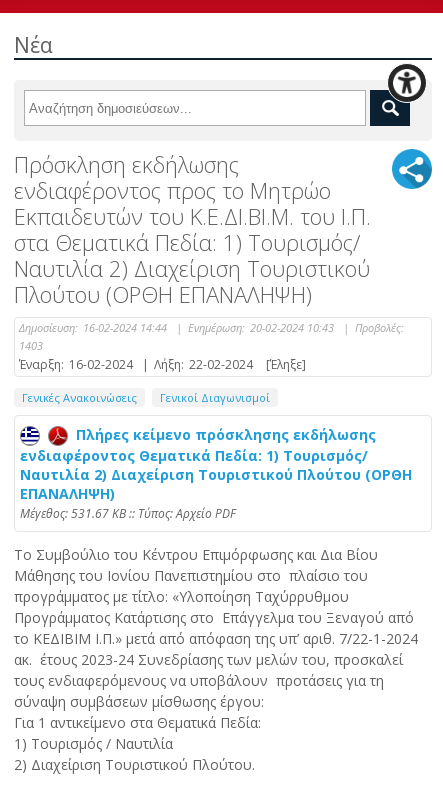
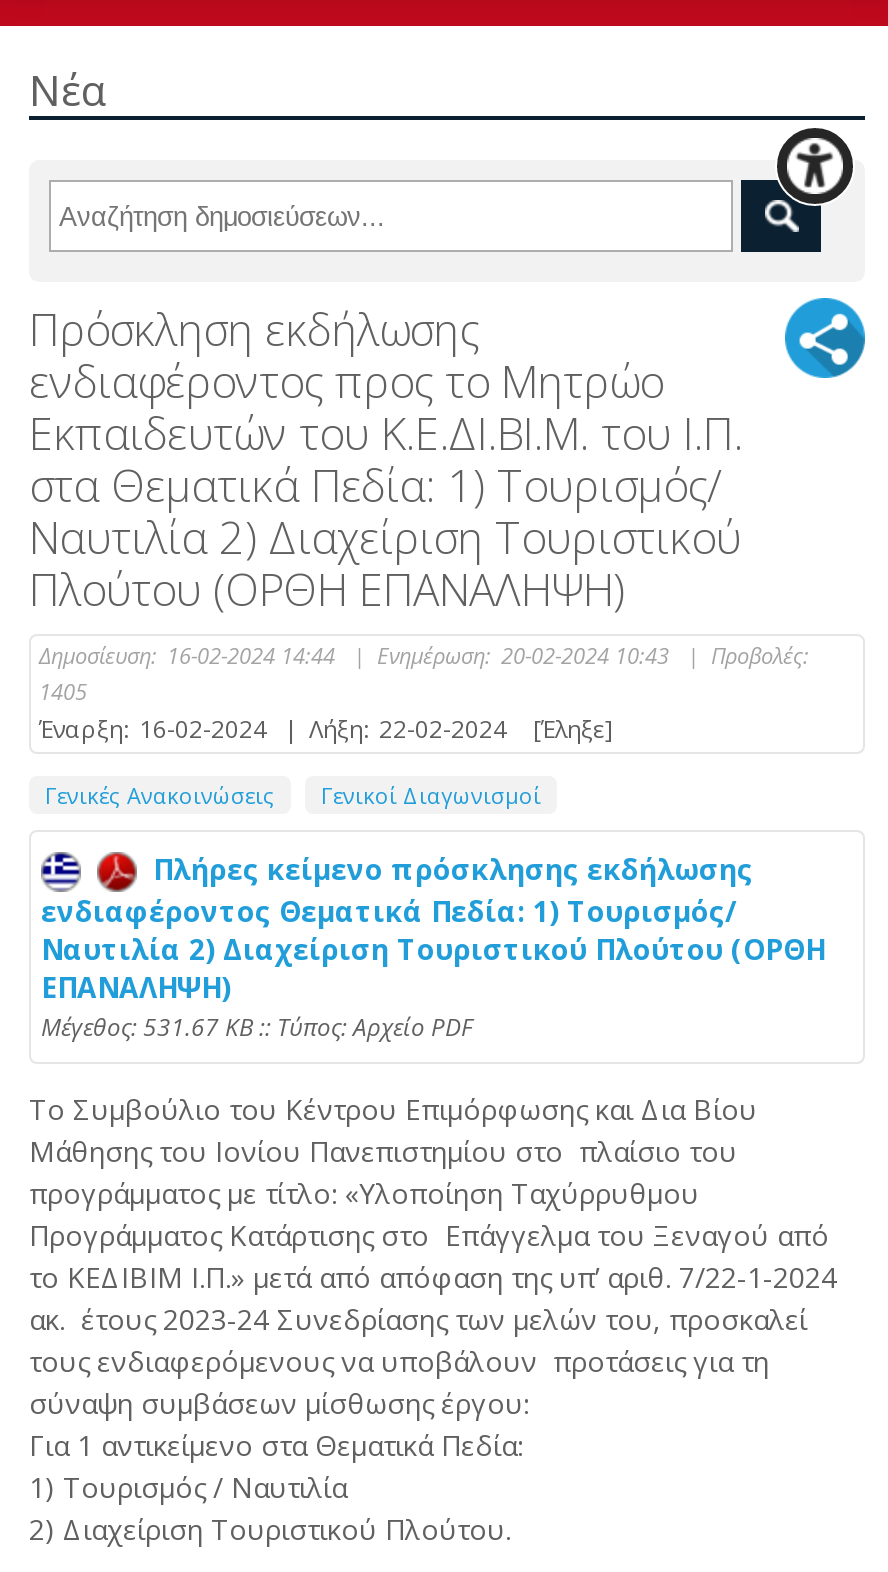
[19,338,43,353] 1403 -> [39,676,87,706] 1405

